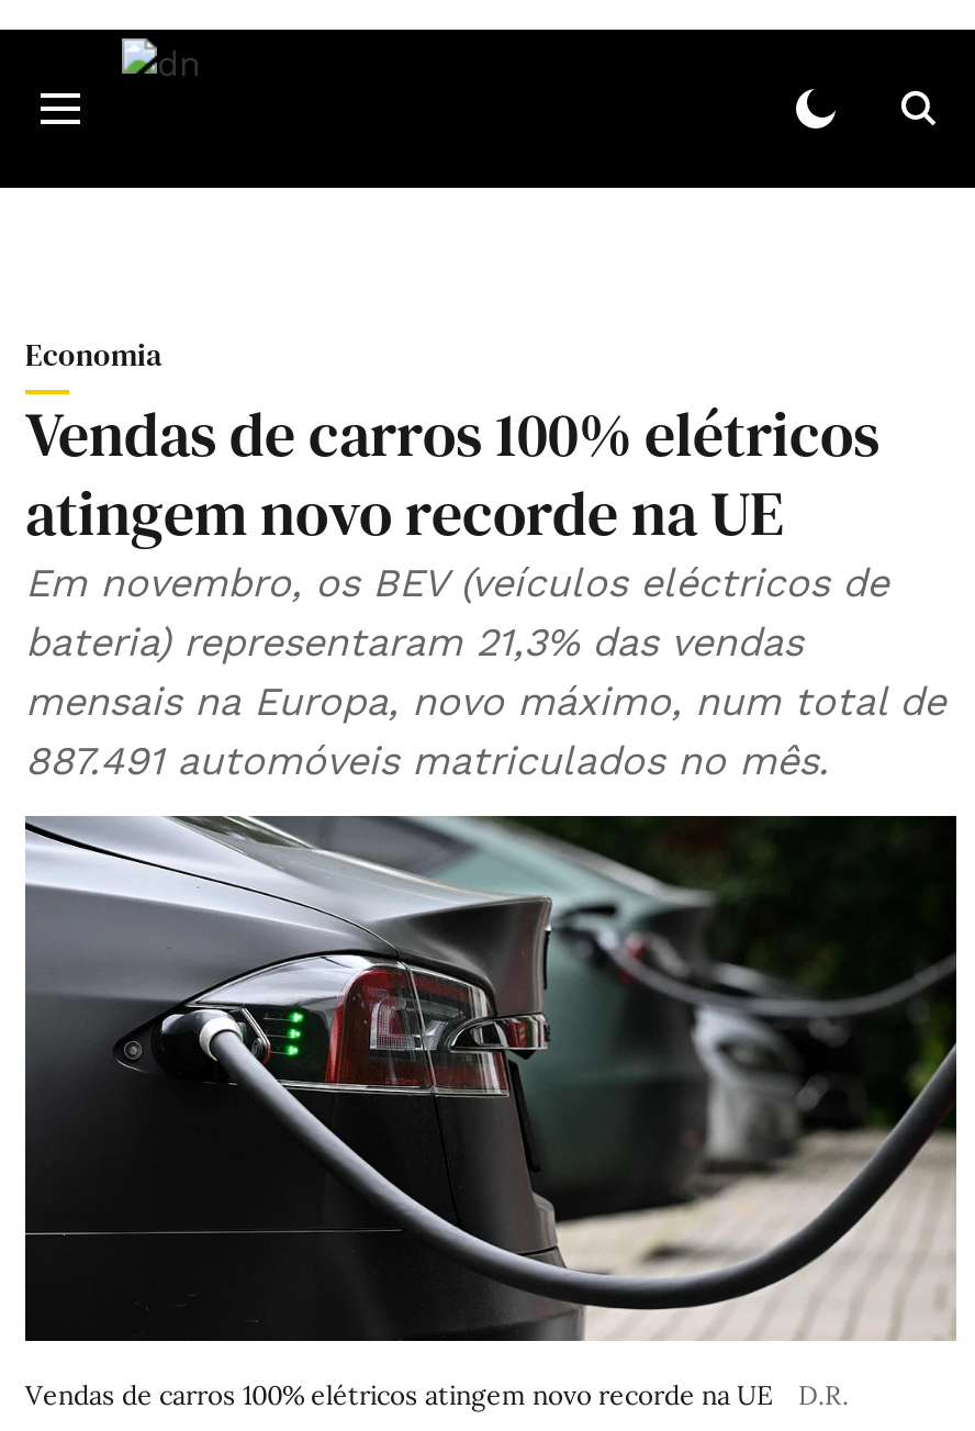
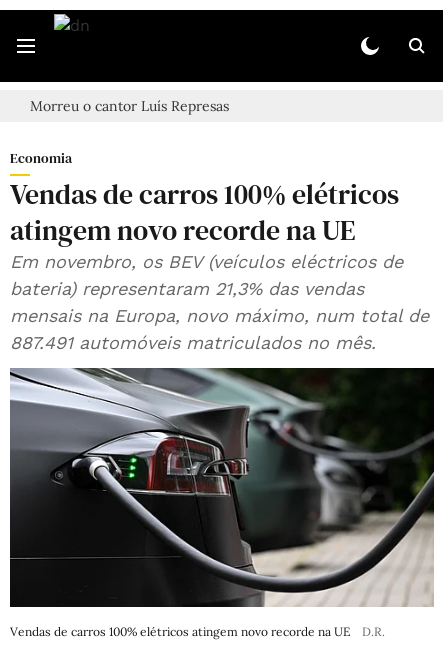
none -> [30,96,229,114] Morreu o cantor Luís Represas

